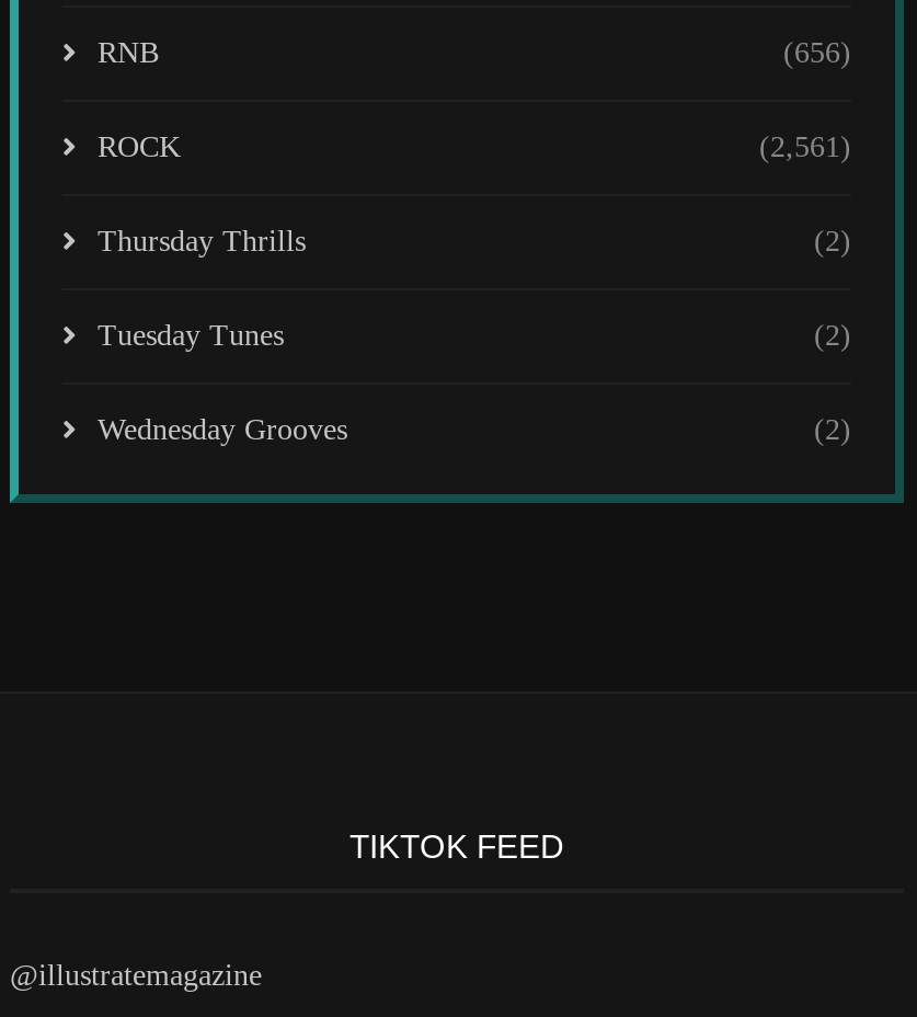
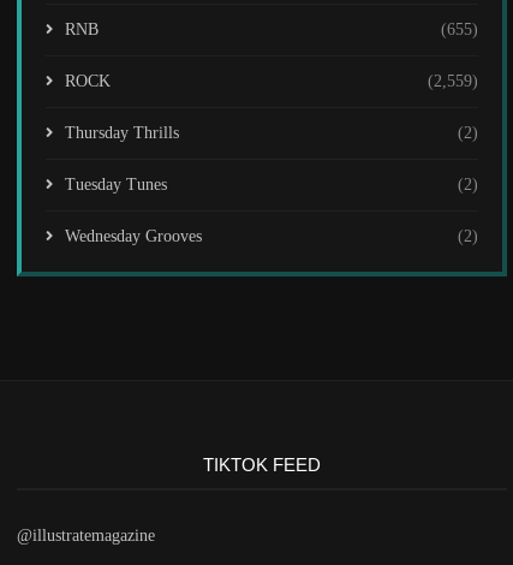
[783,35,851,68] (656) -> [441,20,478,38] (655)
[759,129,851,162] (2,561) -> [428,72,478,90] (2,559)

